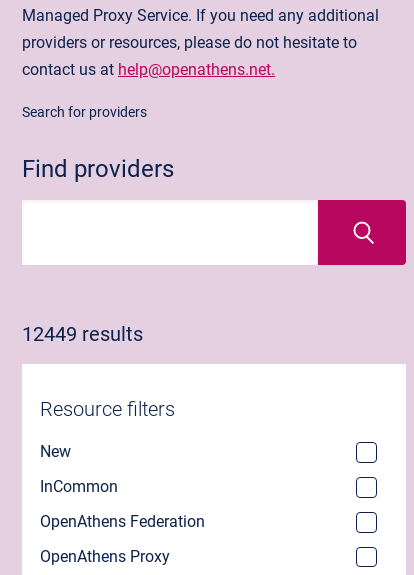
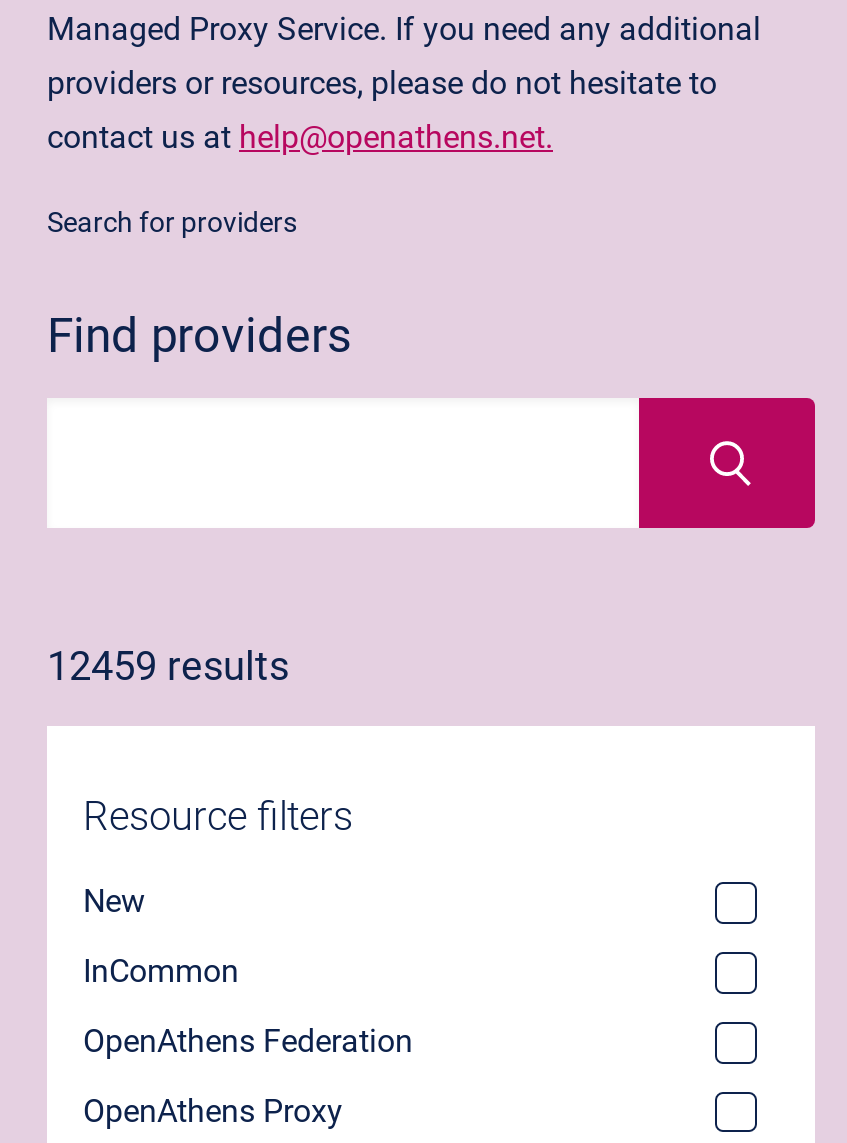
[22,322,143,346] 12449 results -> [47,642,289,690] 12459 results

